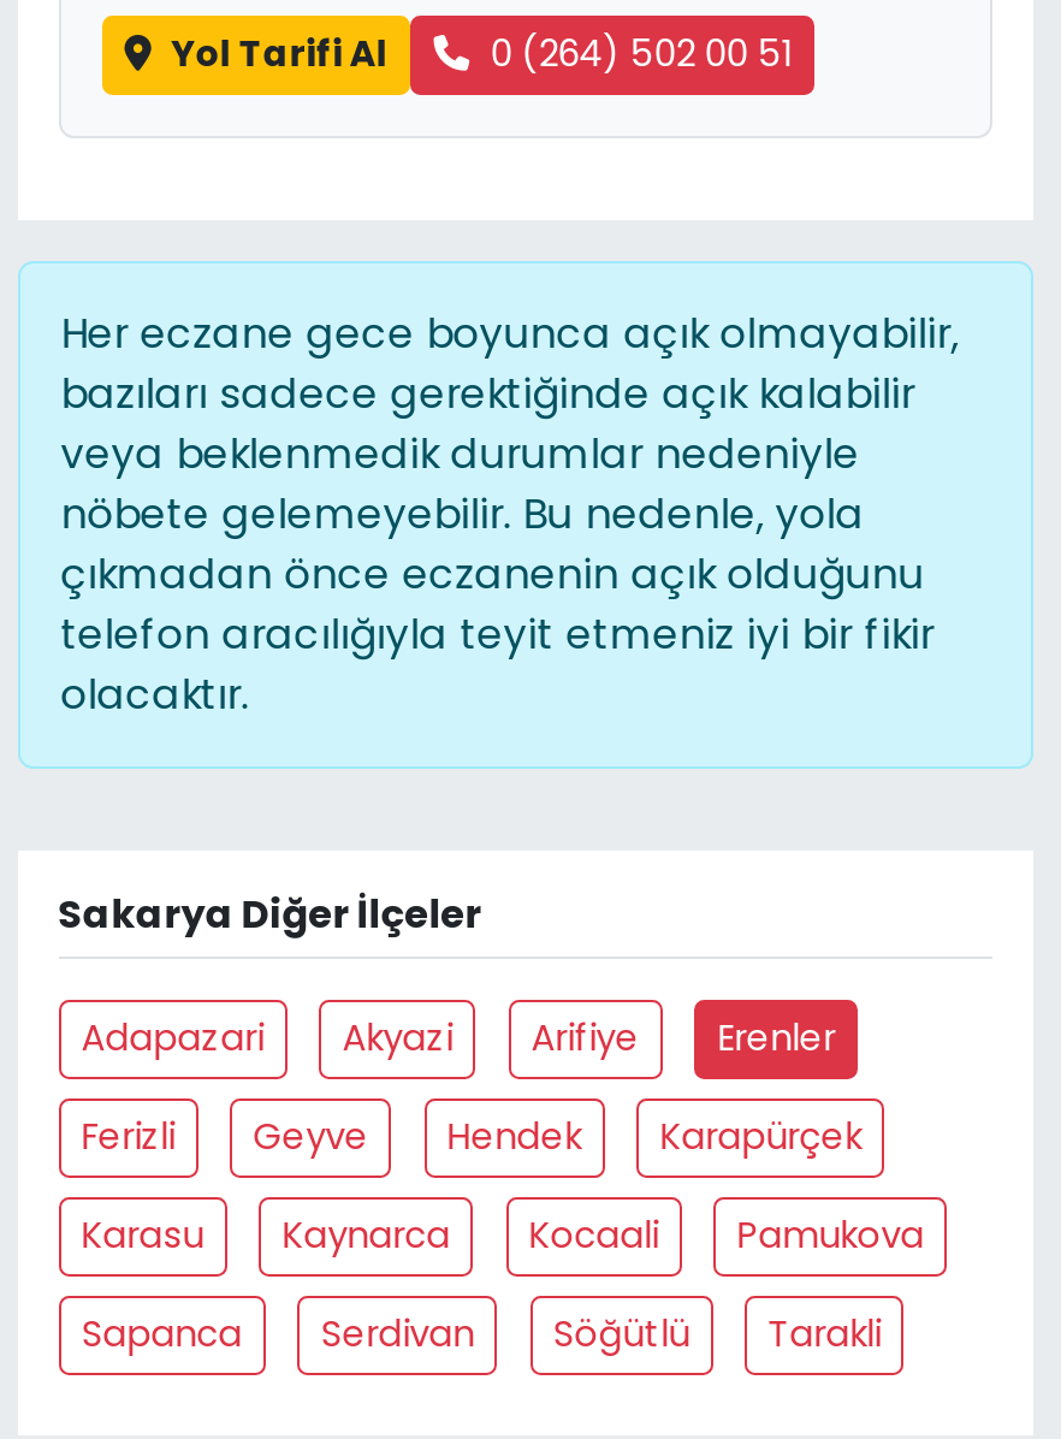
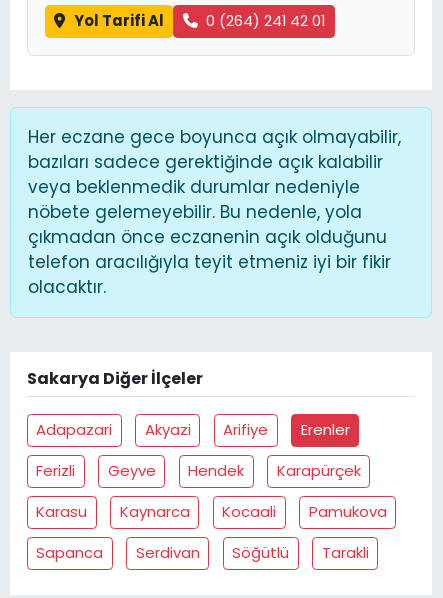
[490,28,791,79] 0 (264) 502 00 51 -> [206,10,325,31] 0 (264) 241 42 01

